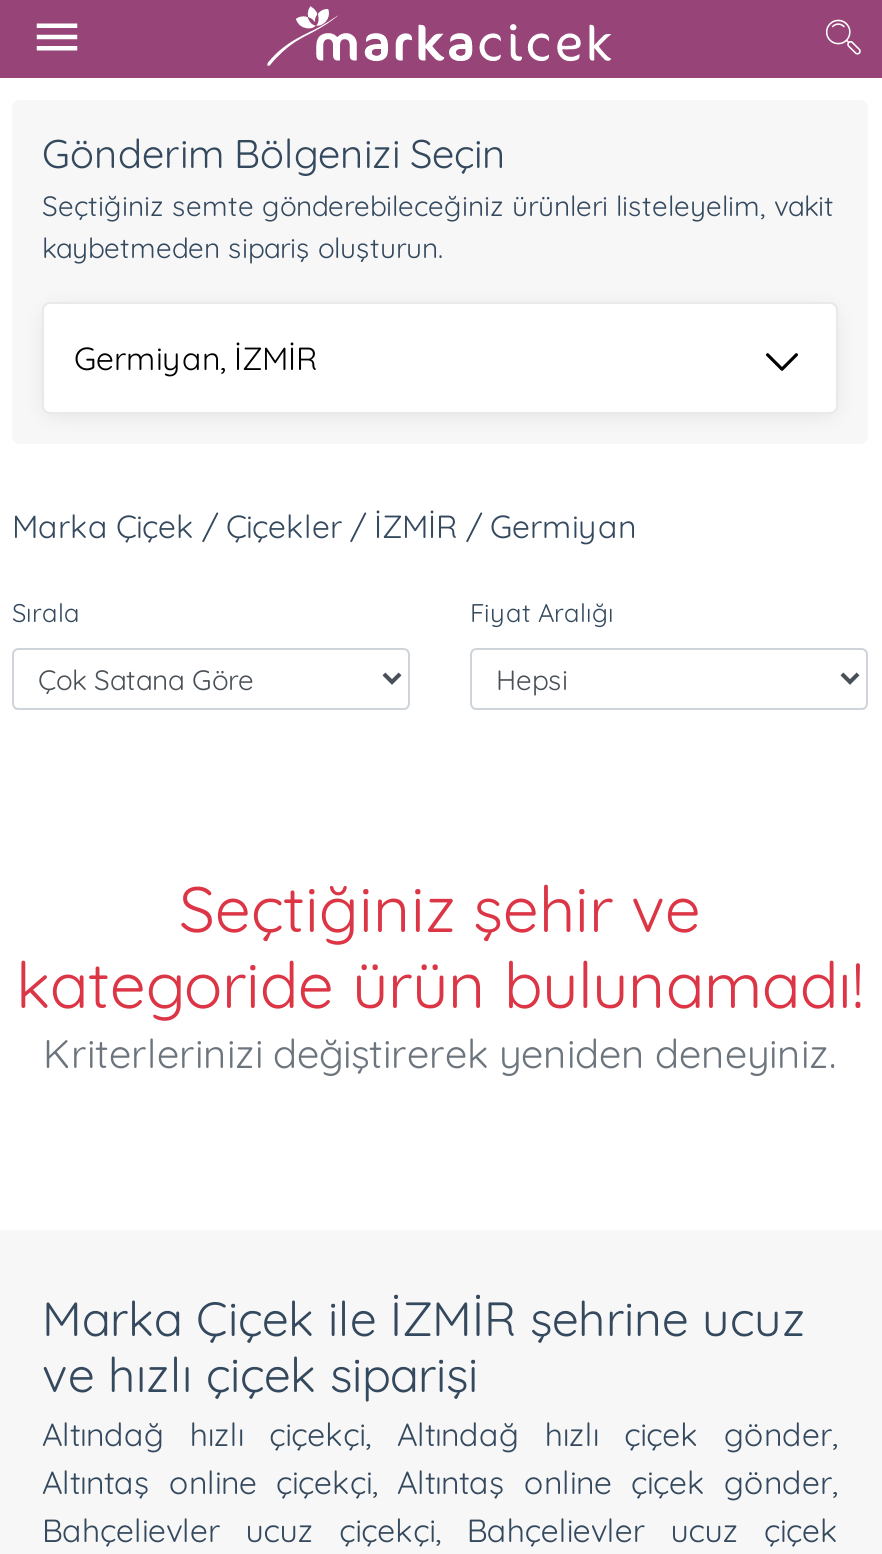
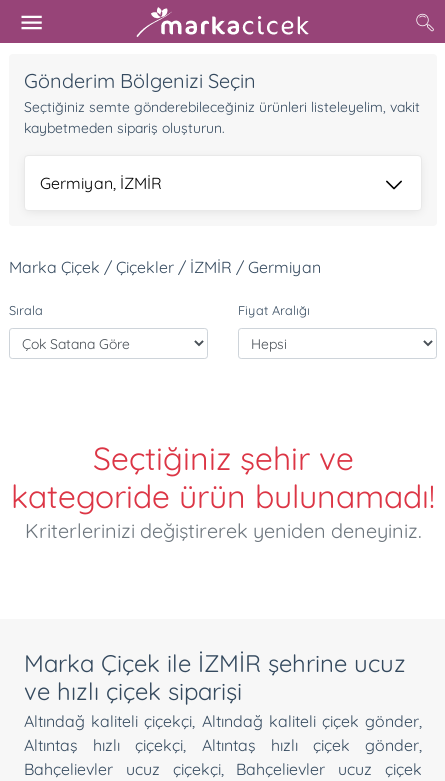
[42,1414,838,1454] Altındağ hızlı çiçekçi, Altındağ hızlı çiçek gönder, -> [24,711,422,731] Altındağ kaliteli çiçekçi, Altındağ kaliteli çiçek gönder,
[42,1462,838,1502] Altıntaş online çiçekçi, Altıntaş online çiçek gönder, -> [24,735,422,755] Altıntaş hızlı çiçekçi, Altıntaş hızlı çiçek gönder,

